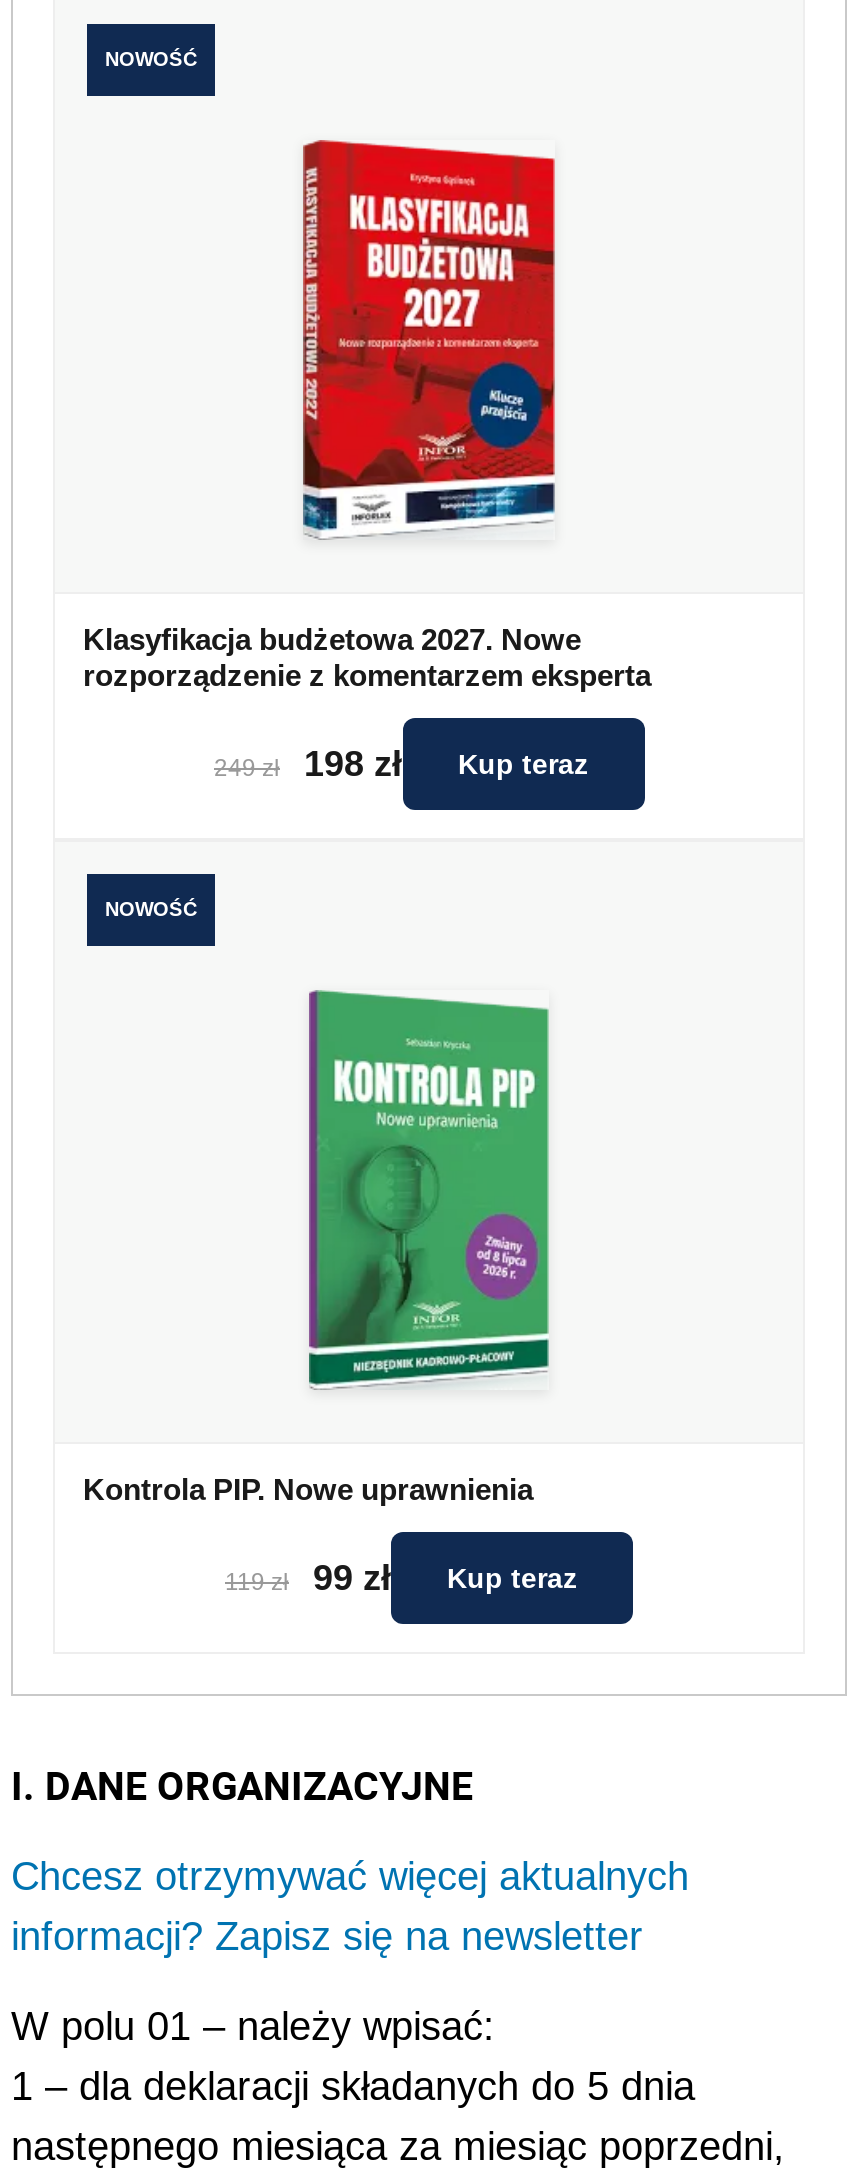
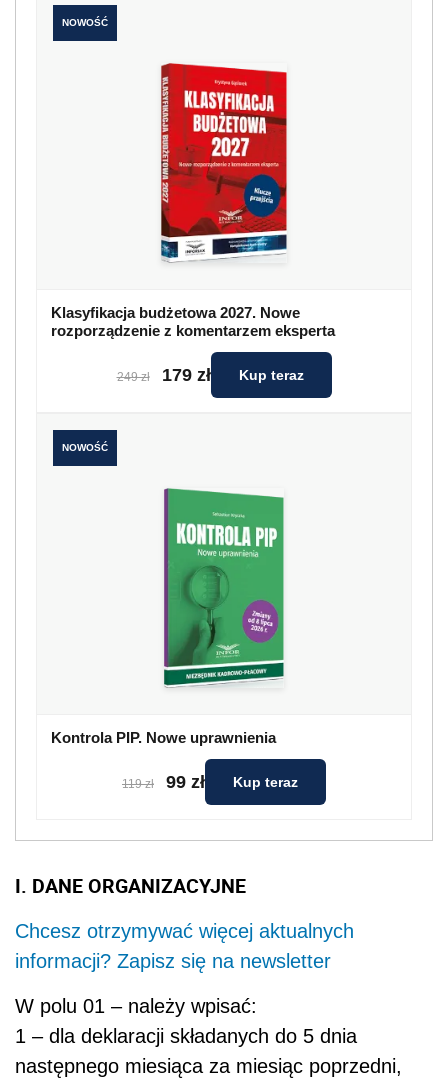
[304,743,402,783] 198 zł -> [161,365,210,385] 179 zł

